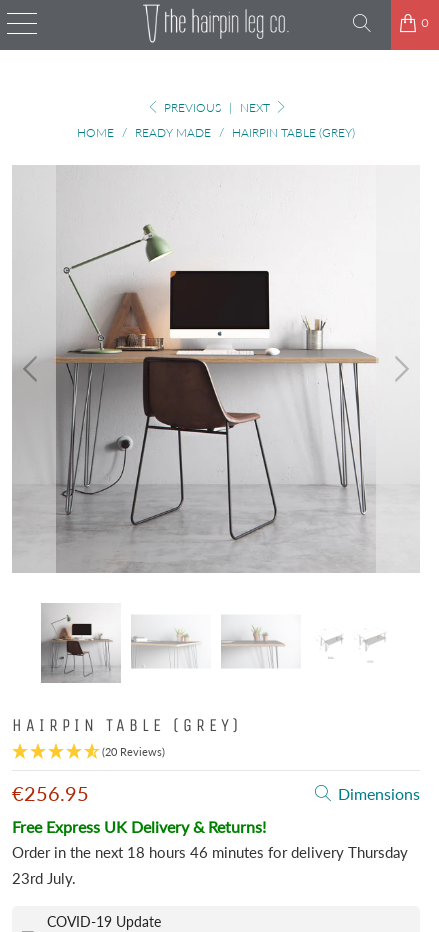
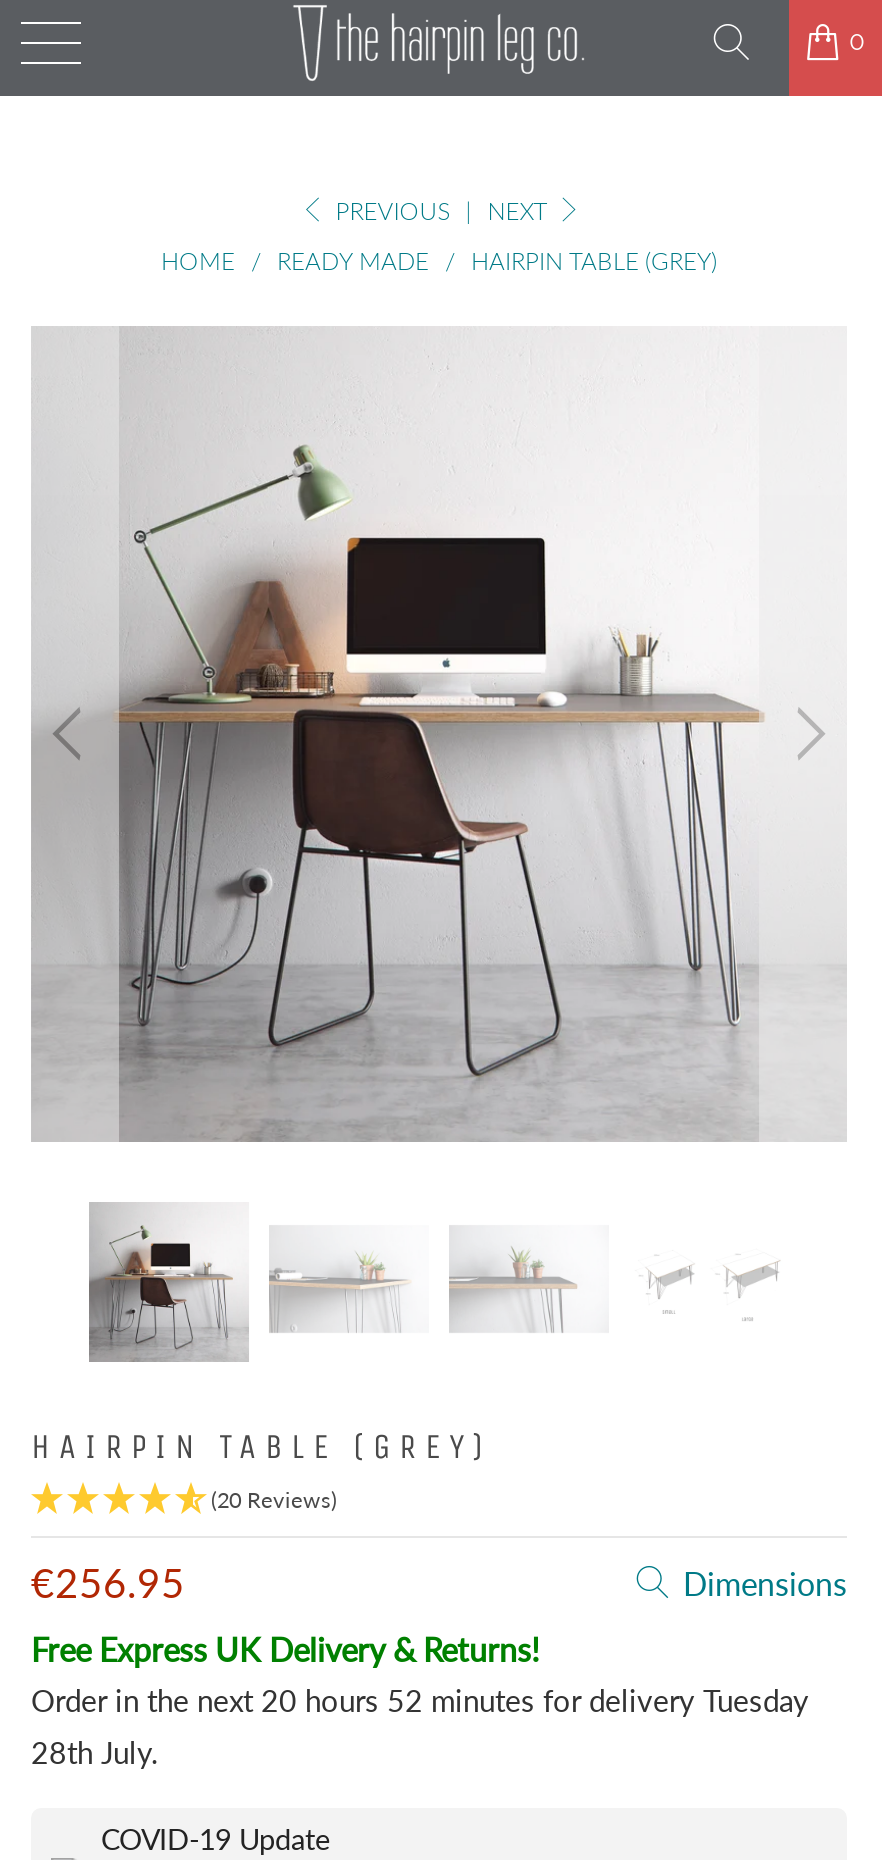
[12,843,408,861] Order in the next 18 hours 46 minutes for delivery Thursday -> [31,1682,809,1718] Order in the next 20 hours 52 minutes for delivery Tuesday
[12,869,76,887] 23rd July. -> [31,1734,159,1770] 28th July.

